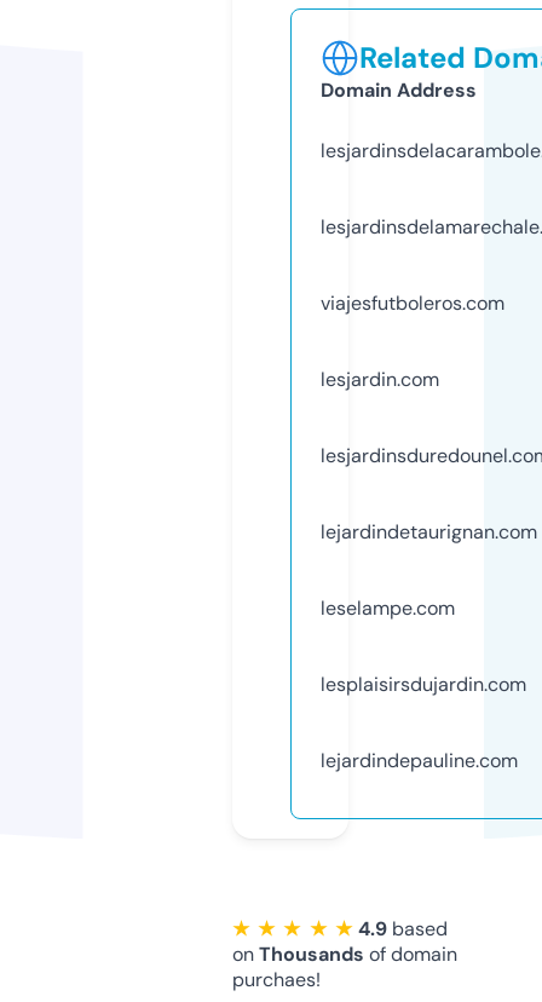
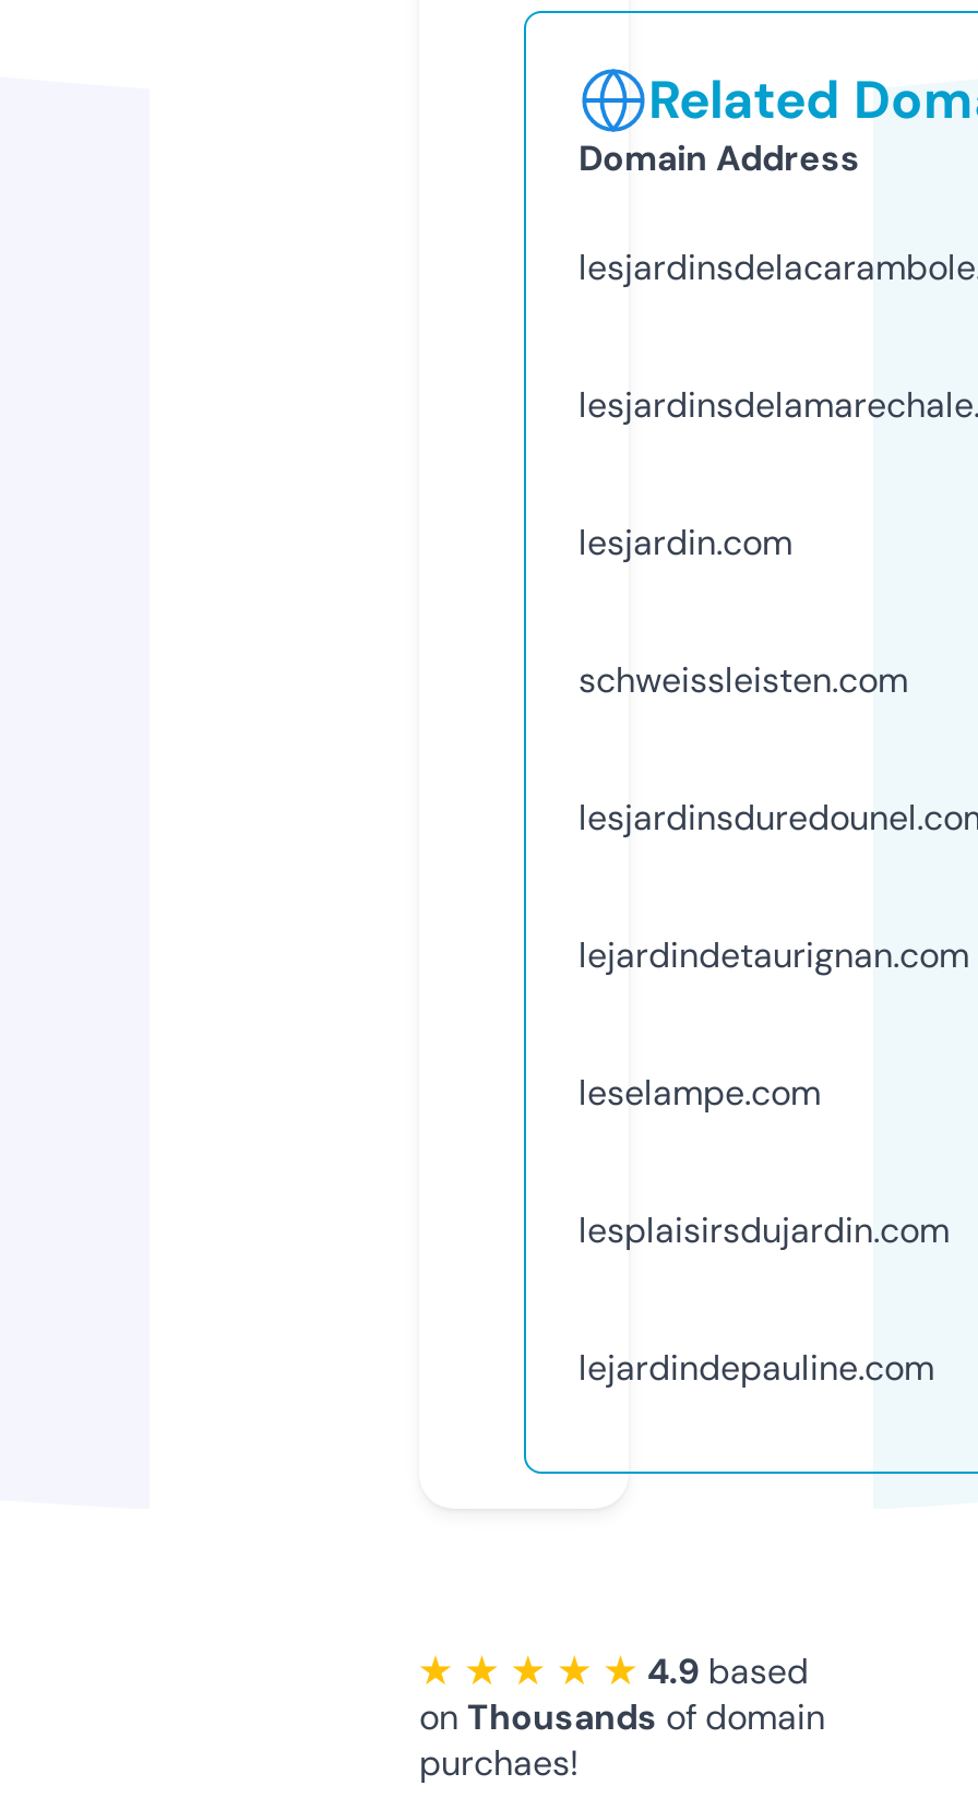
[321,290,504,316] viajesfutboleros.com -> none
moved [321,366,439,392] -> [579,519,792,565]: lesjardin.com
none -> [579,657,908,703] schweissleisten.com

